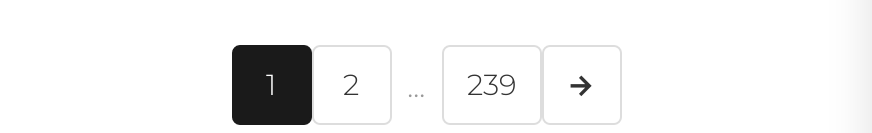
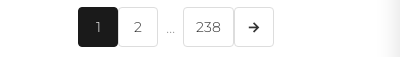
[467,66,515,102] 239 -> [196,17,221,35] 238

